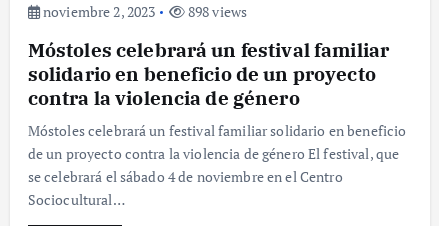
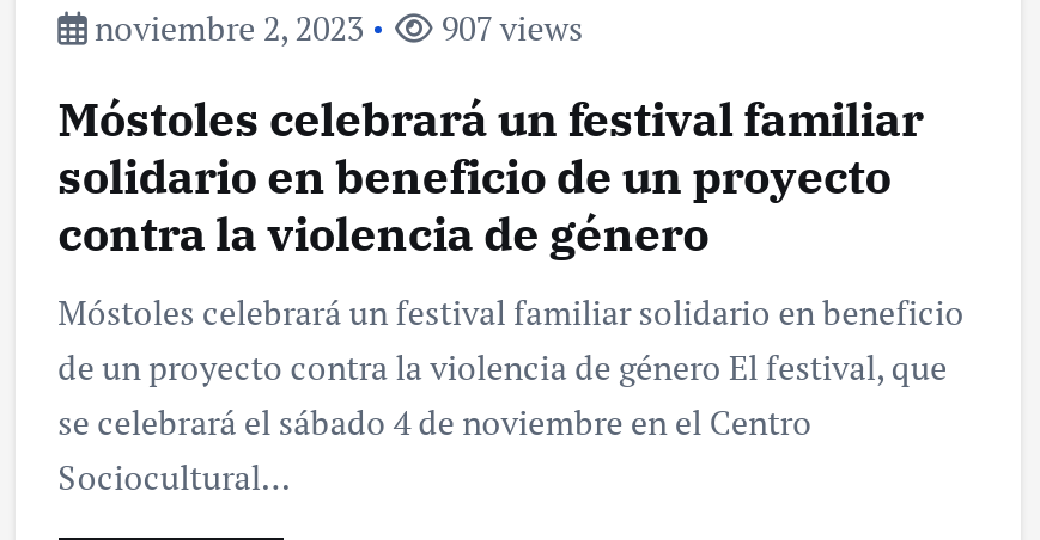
[40,2,247,21] noviembre 2, 2023 898 views -> [87,6,583,51] noviembre 2, 2023 907 views

